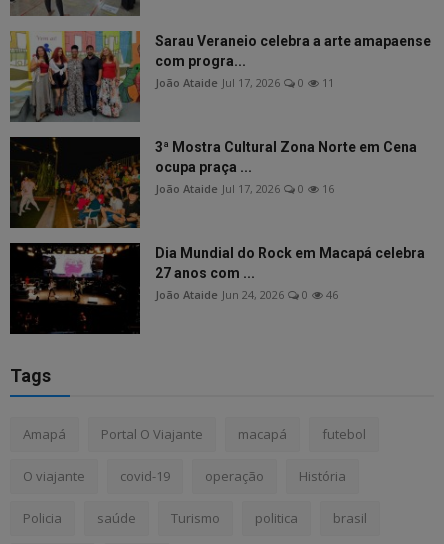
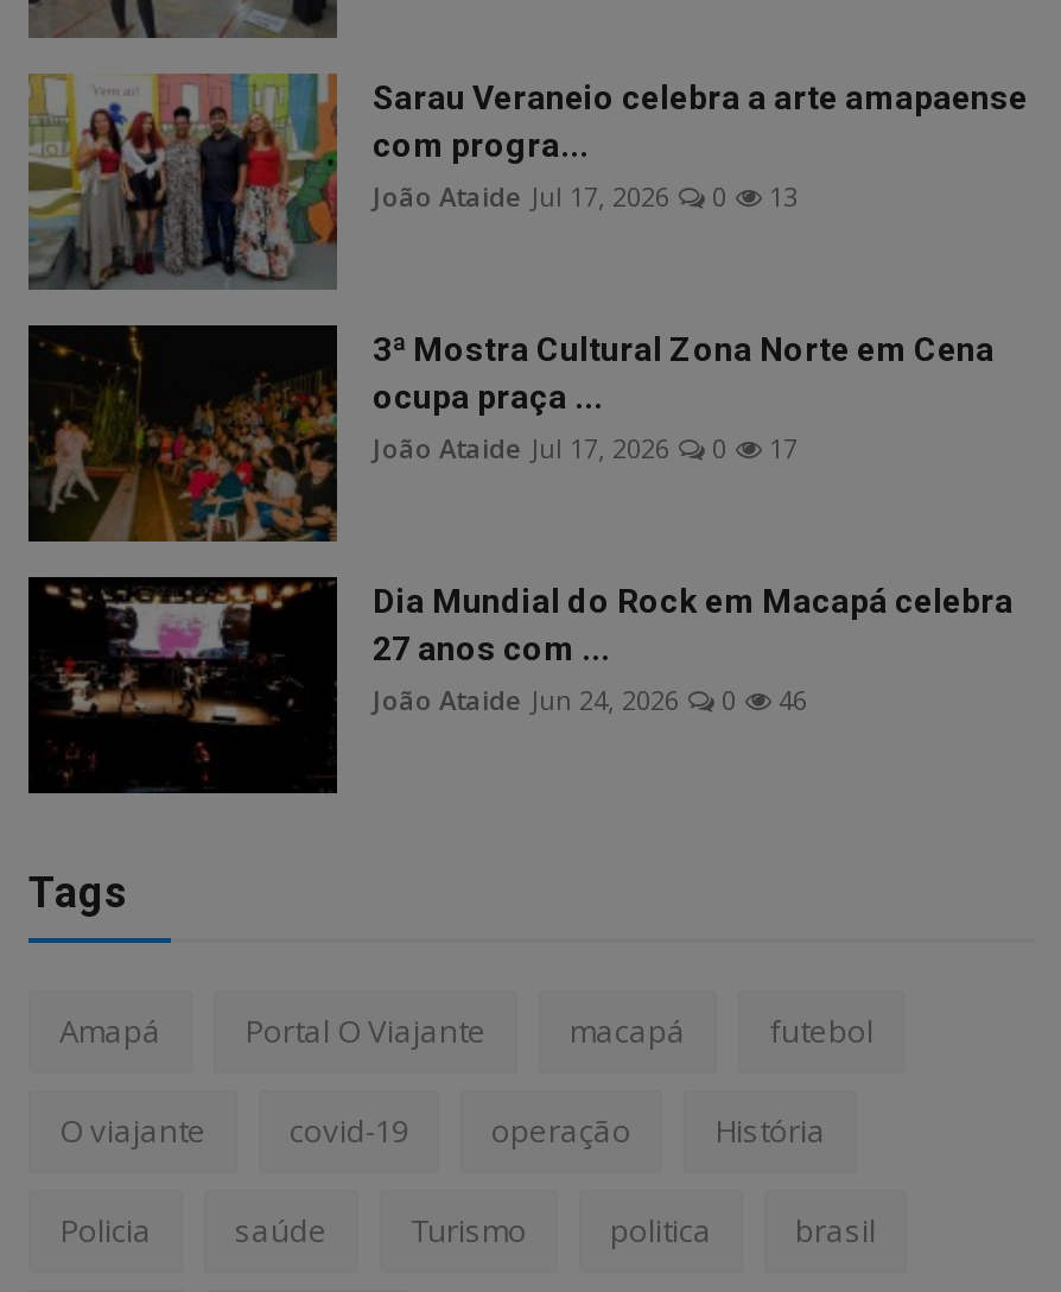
[155,75,334,90] João Ataide Jul 17, 2026 0 11 -> [373,177,798,213] João Ataide Jul 17, 2026 0 13
[155,181,334,196] João Ataide Jul 17, 2026 0 16 -> [373,429,798,465] João Ataide Jul 17, 2026 0 17

